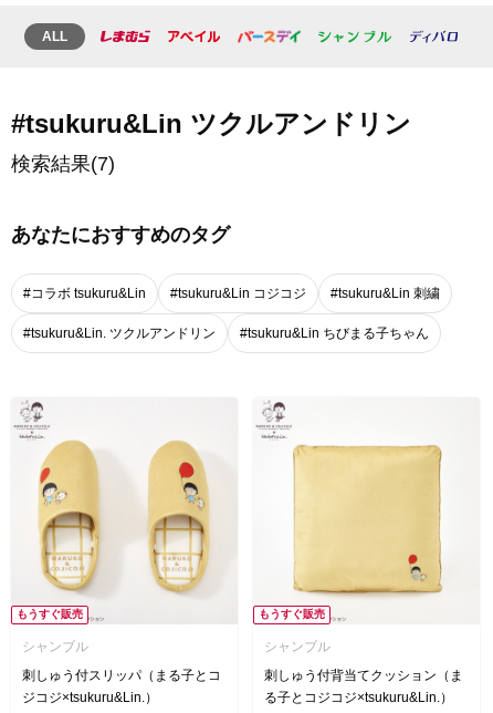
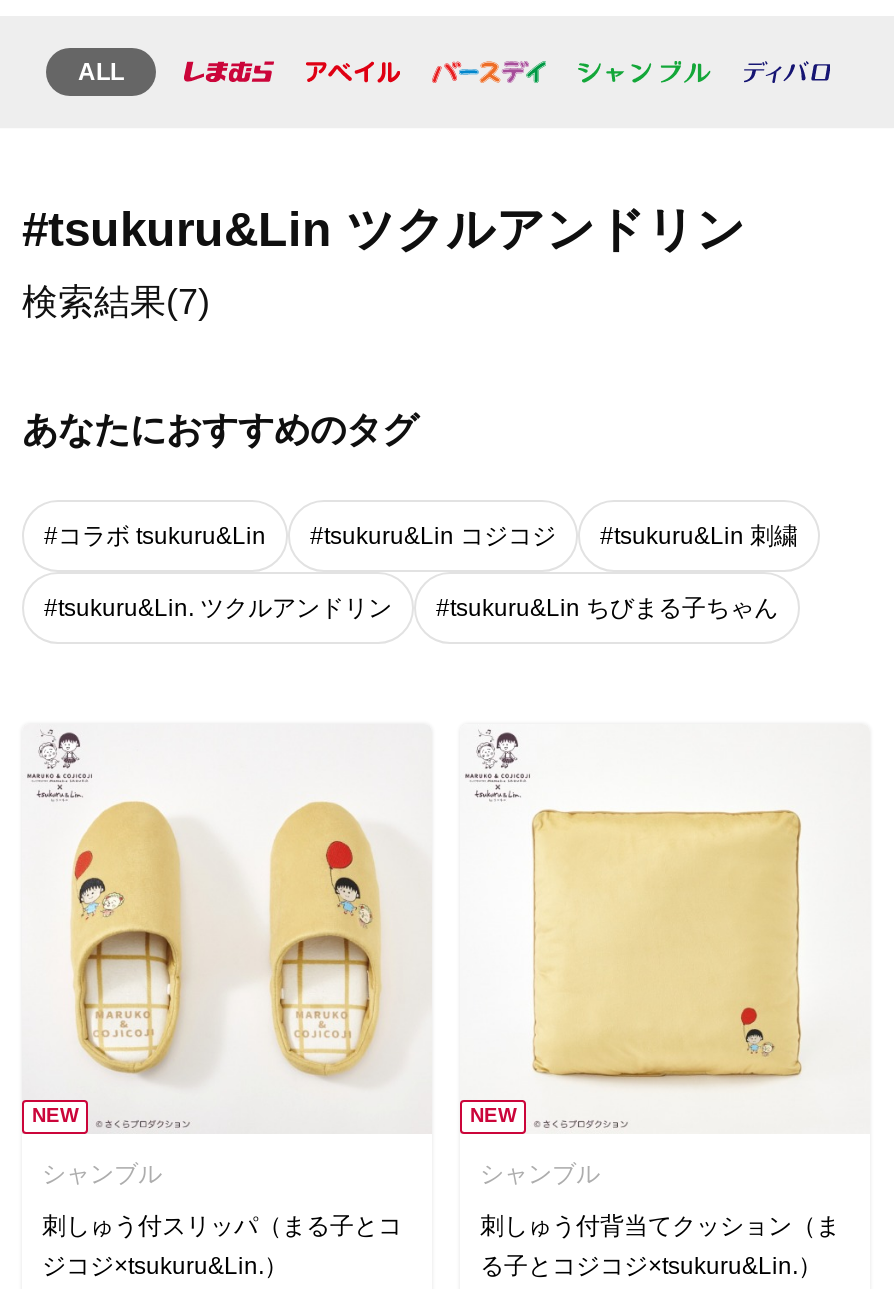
[17,608,83,620] もうすぐ販売 -> [32,1104,78,1126] NEW
[259,608,325,620] もうすぐ販売 -> [470,1104,516,1126] NEW

